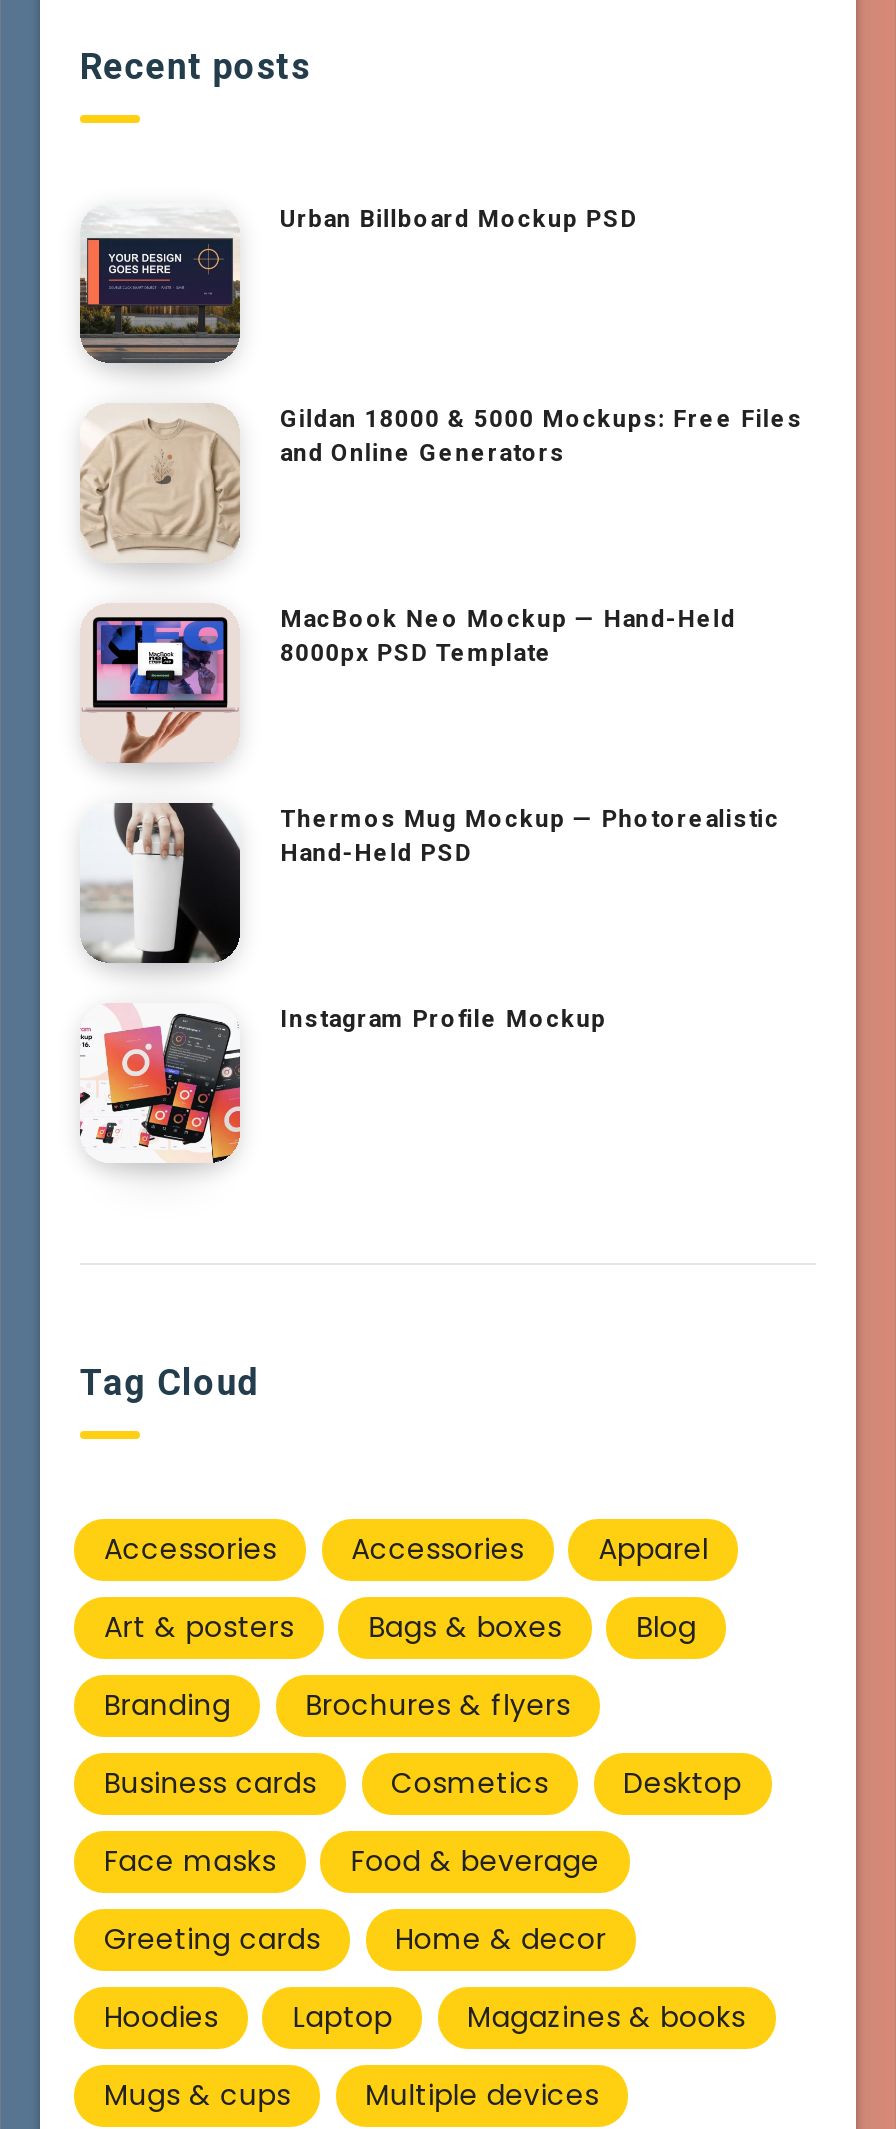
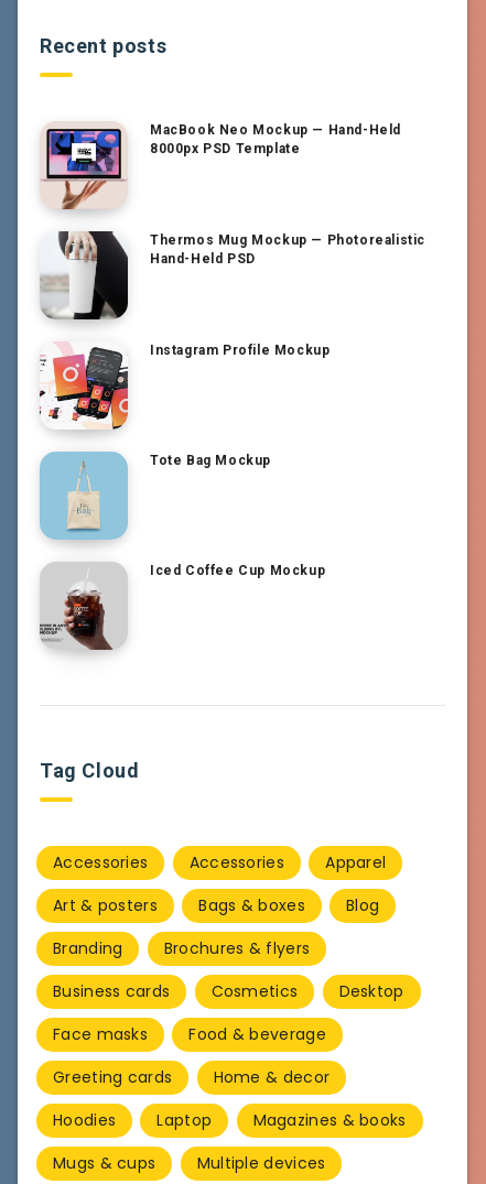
[78,205,637,365] [image] | Urban Billboard Mockup PSD -> none
[78,403,803,563] [image] | Gildan 18000 & 5000 Mockups: Free Files | and Online Generators -> none
moved [74,605,780,1033] -> [36,122,425,358]: [image] | MacBook Neo Mockup — Hand-Held | 8000px PSD Template | Thermos Mug Mockup — Photorealistic | Hand-Held PSD | Instagram Profile Mockup
moved [74,997,248,1183] -> [36,338,132,441]: [image]
none -> [39,452,271,540] [image] | Tote Bag Mockup
none -> [39,563,325,651] [image] | Iced Coffee Cup Mockup

